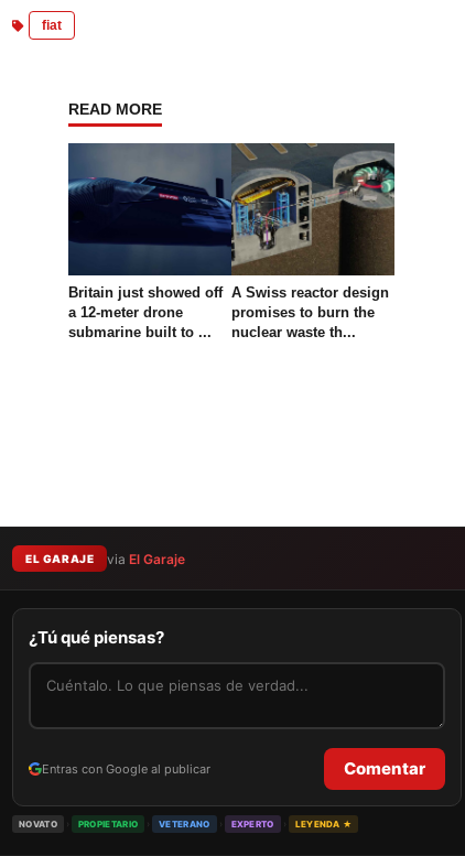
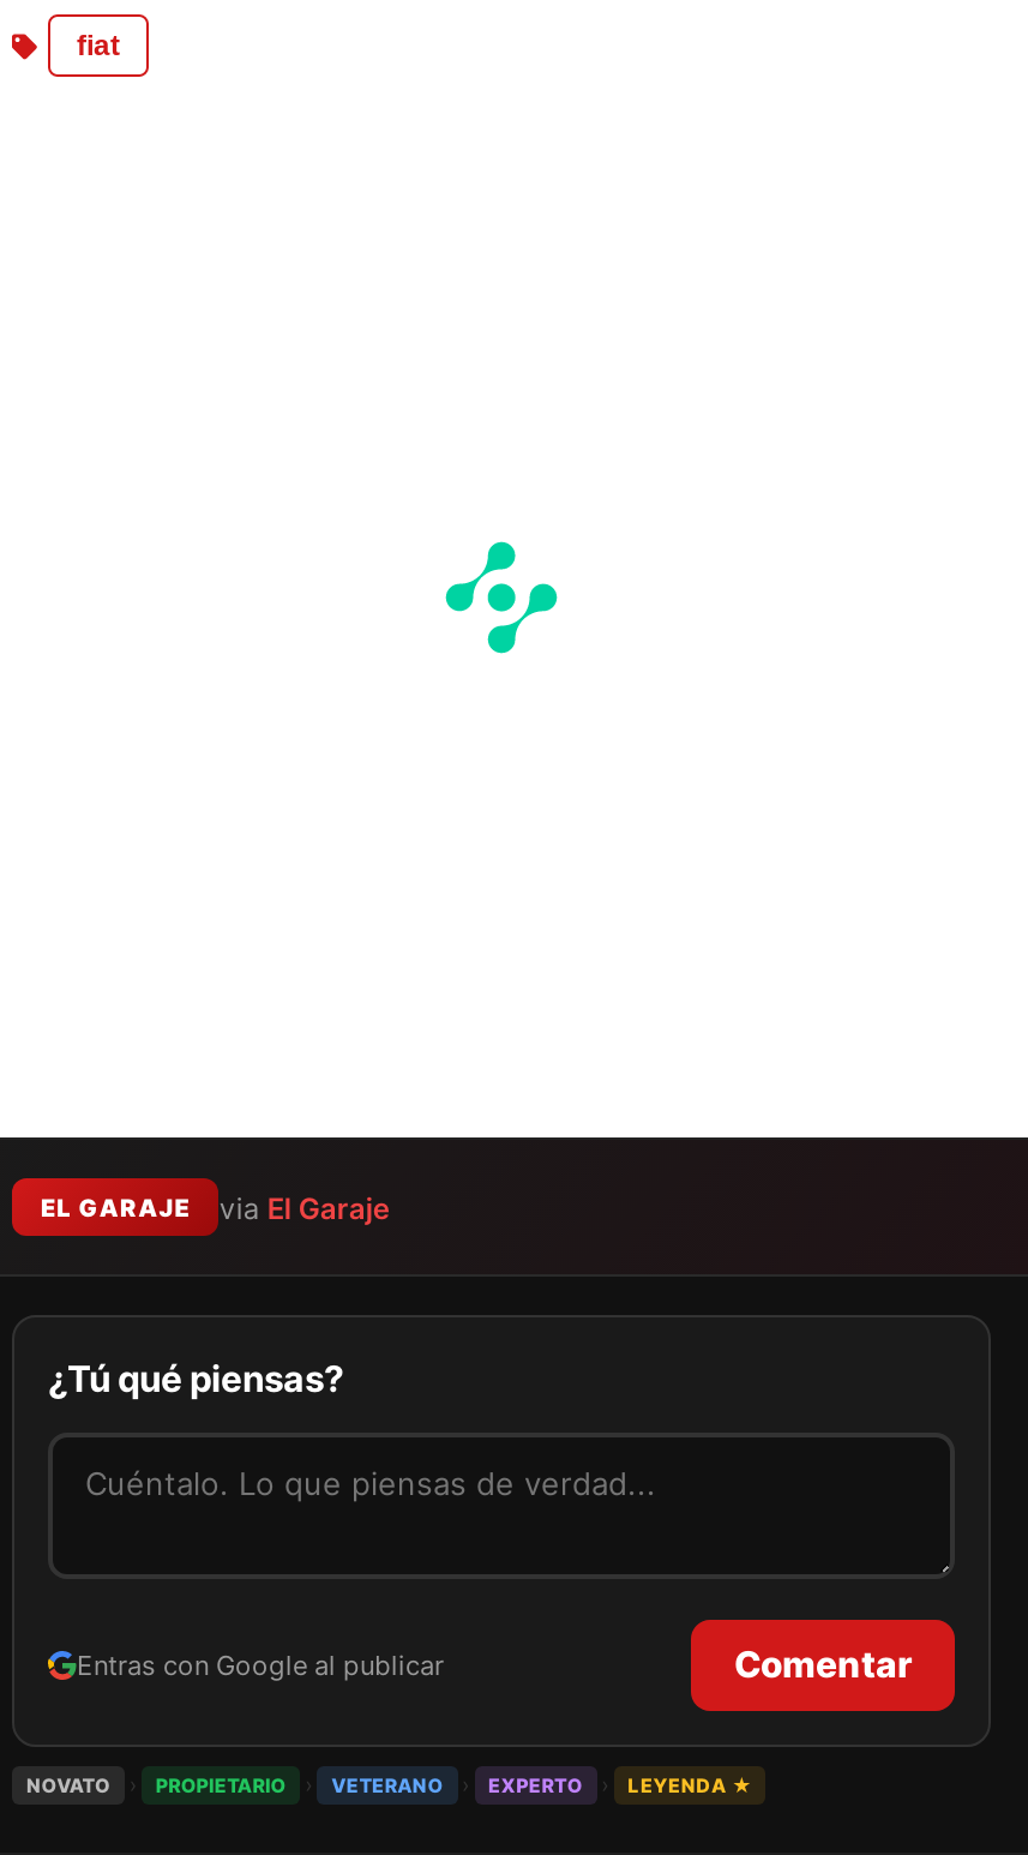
[68,100,162,118] READ MORE -> none
[67,142,396,341] [image] | Britain just showed off | a 12-meter drone | submarine built to ... -> none
[231,284,389,341] A Swiss reactor design | promises to burn the | nuclear waste th... -> none

